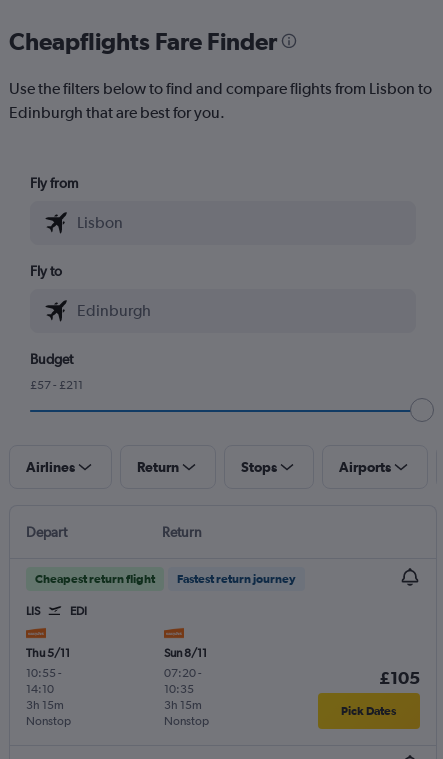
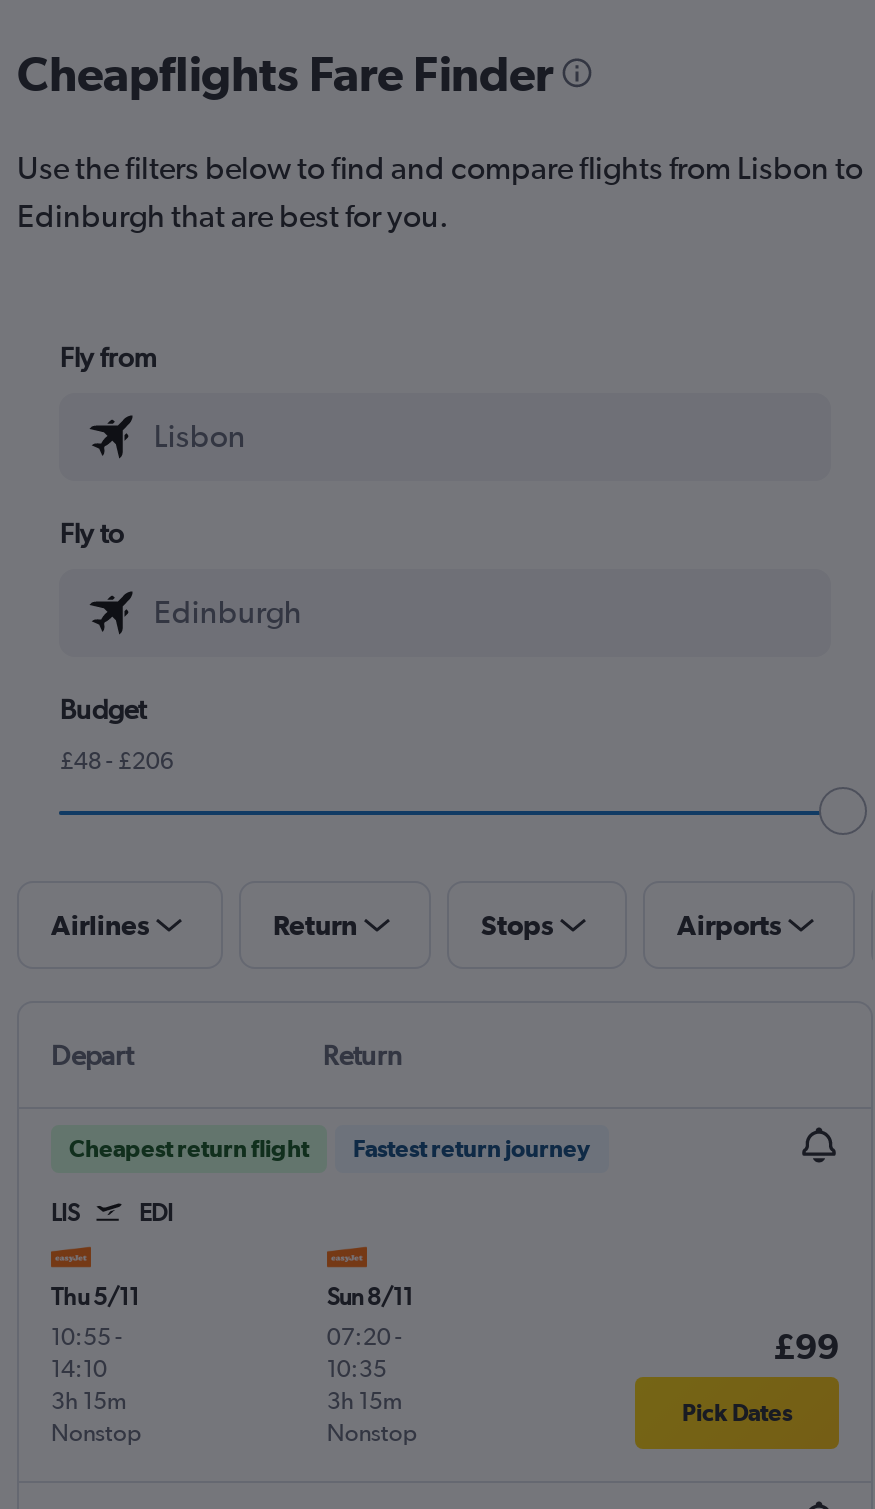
[30,378,83,392] £57 - £211 -> [60,747,174,775] £48 - £206
[379,667,420,687] £105 -> [773,1325,839,1365] £99

